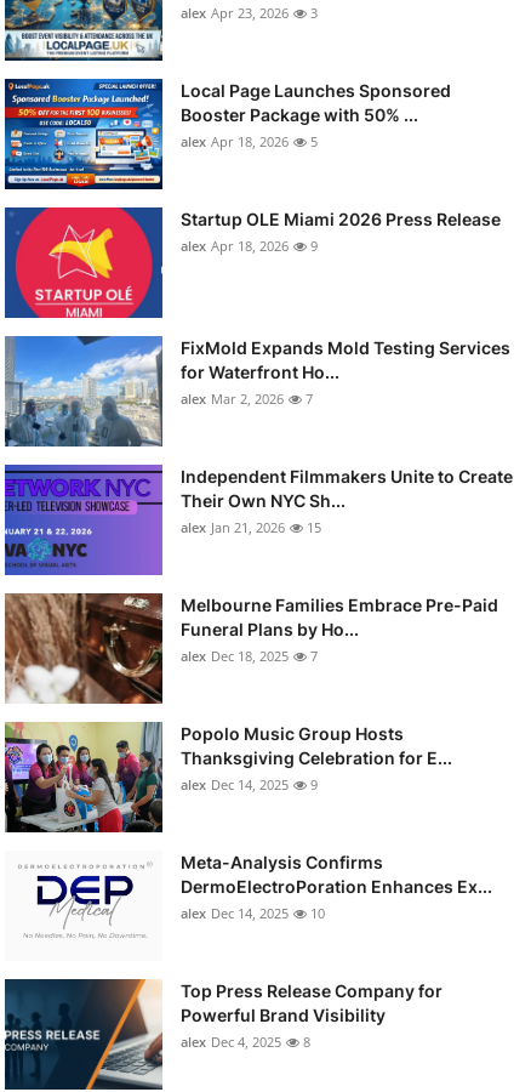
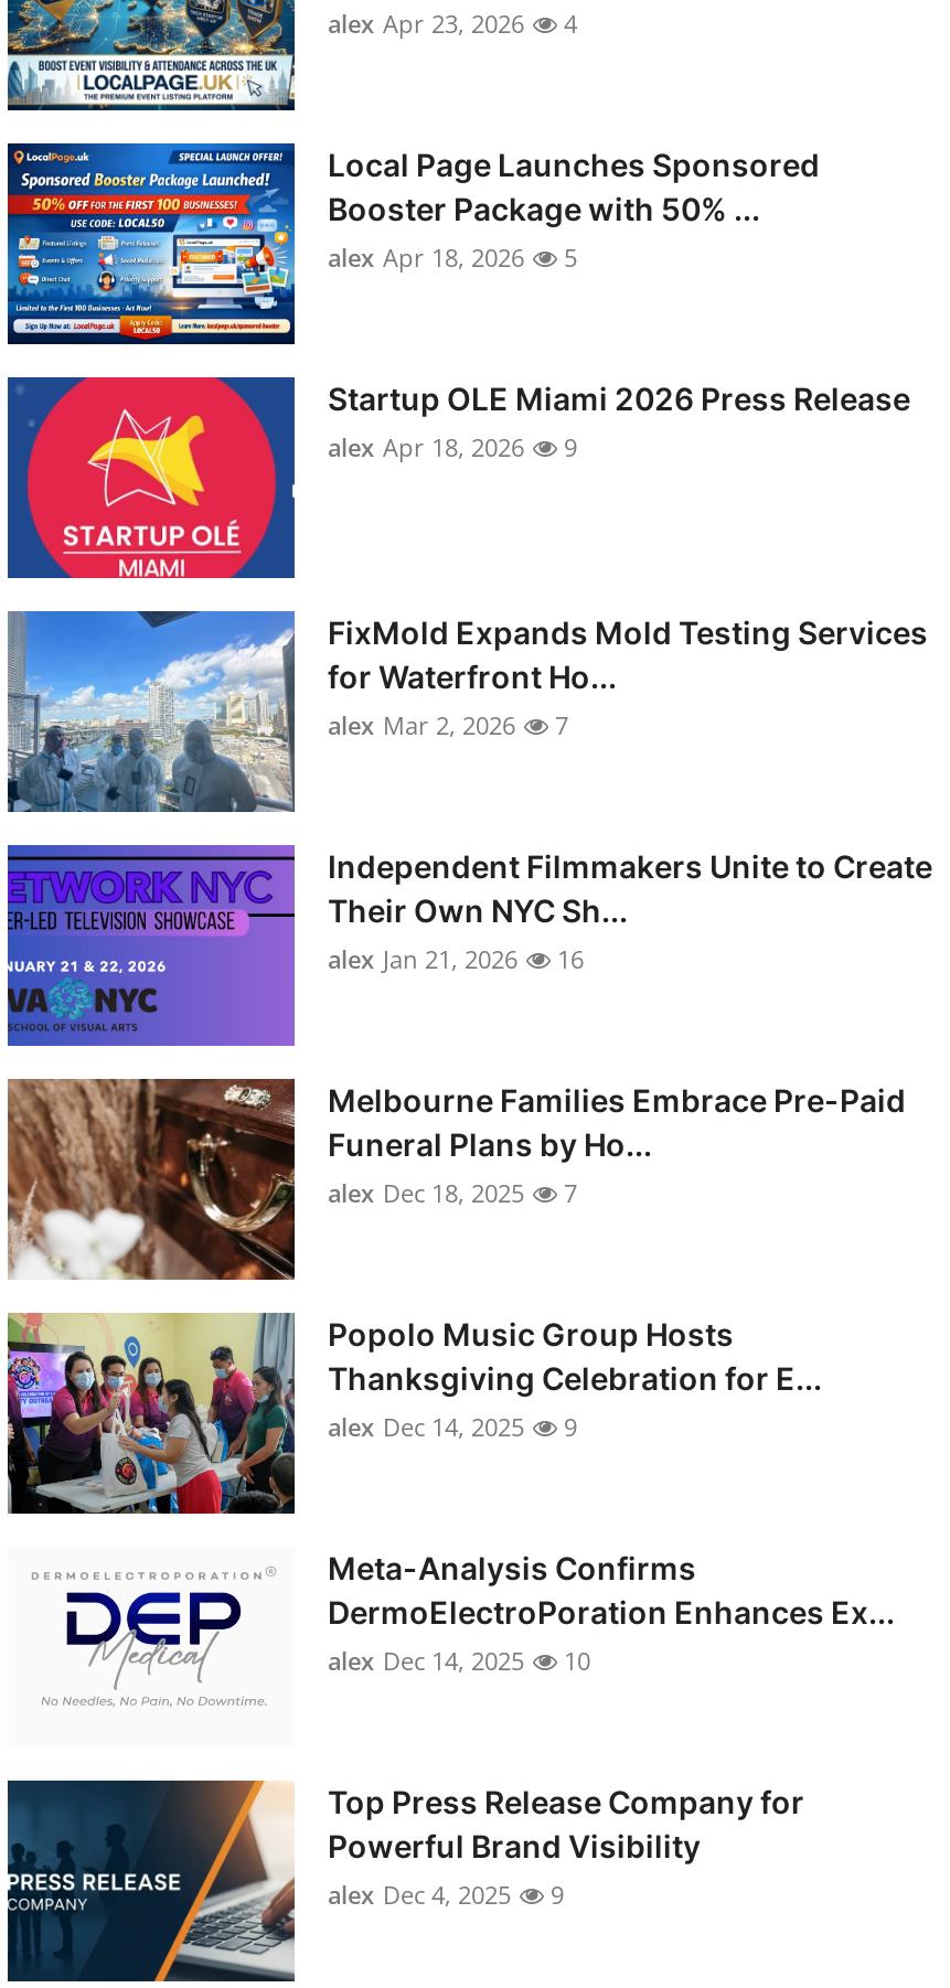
[181,4,318,22] alex Apr 23, 2026 3 -> [328,7,577,40] alex Apr 23, 2026 4
[181,518,321,536] alex Jan 21, 2026 15 -> [328,942,584,975] alex Jan 21, 2026 16
[181,1033,310,1051] alex Dec 4, 2025 8 -> [328,1878,564,1911] alex Dec 4, 2025 9

